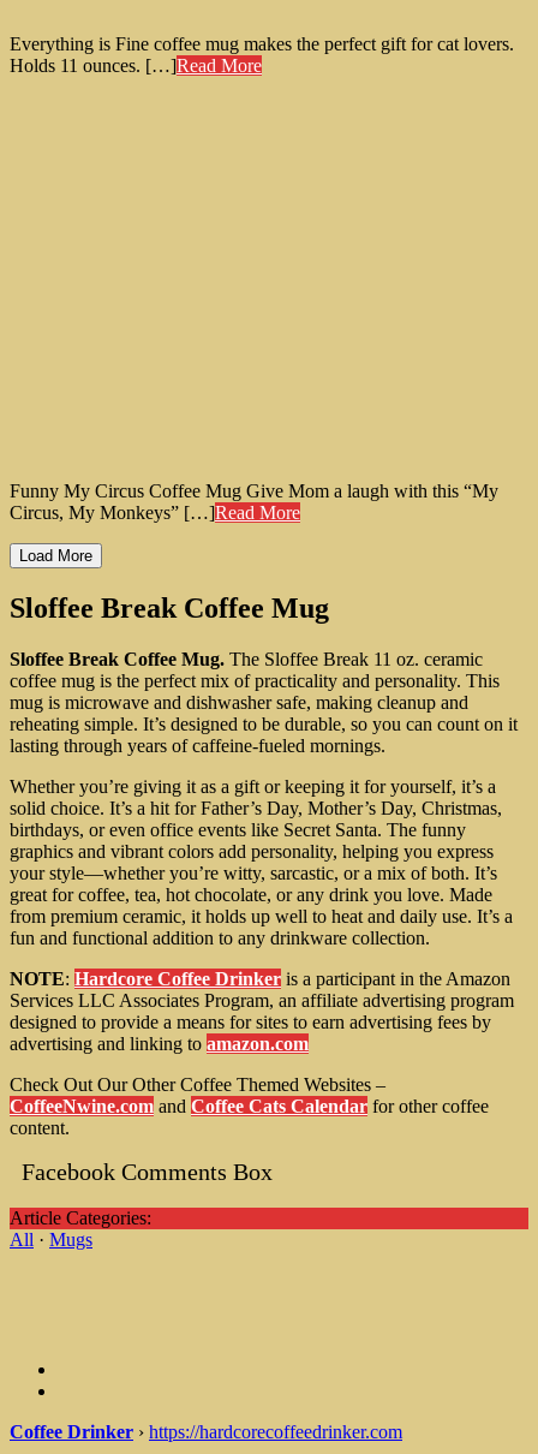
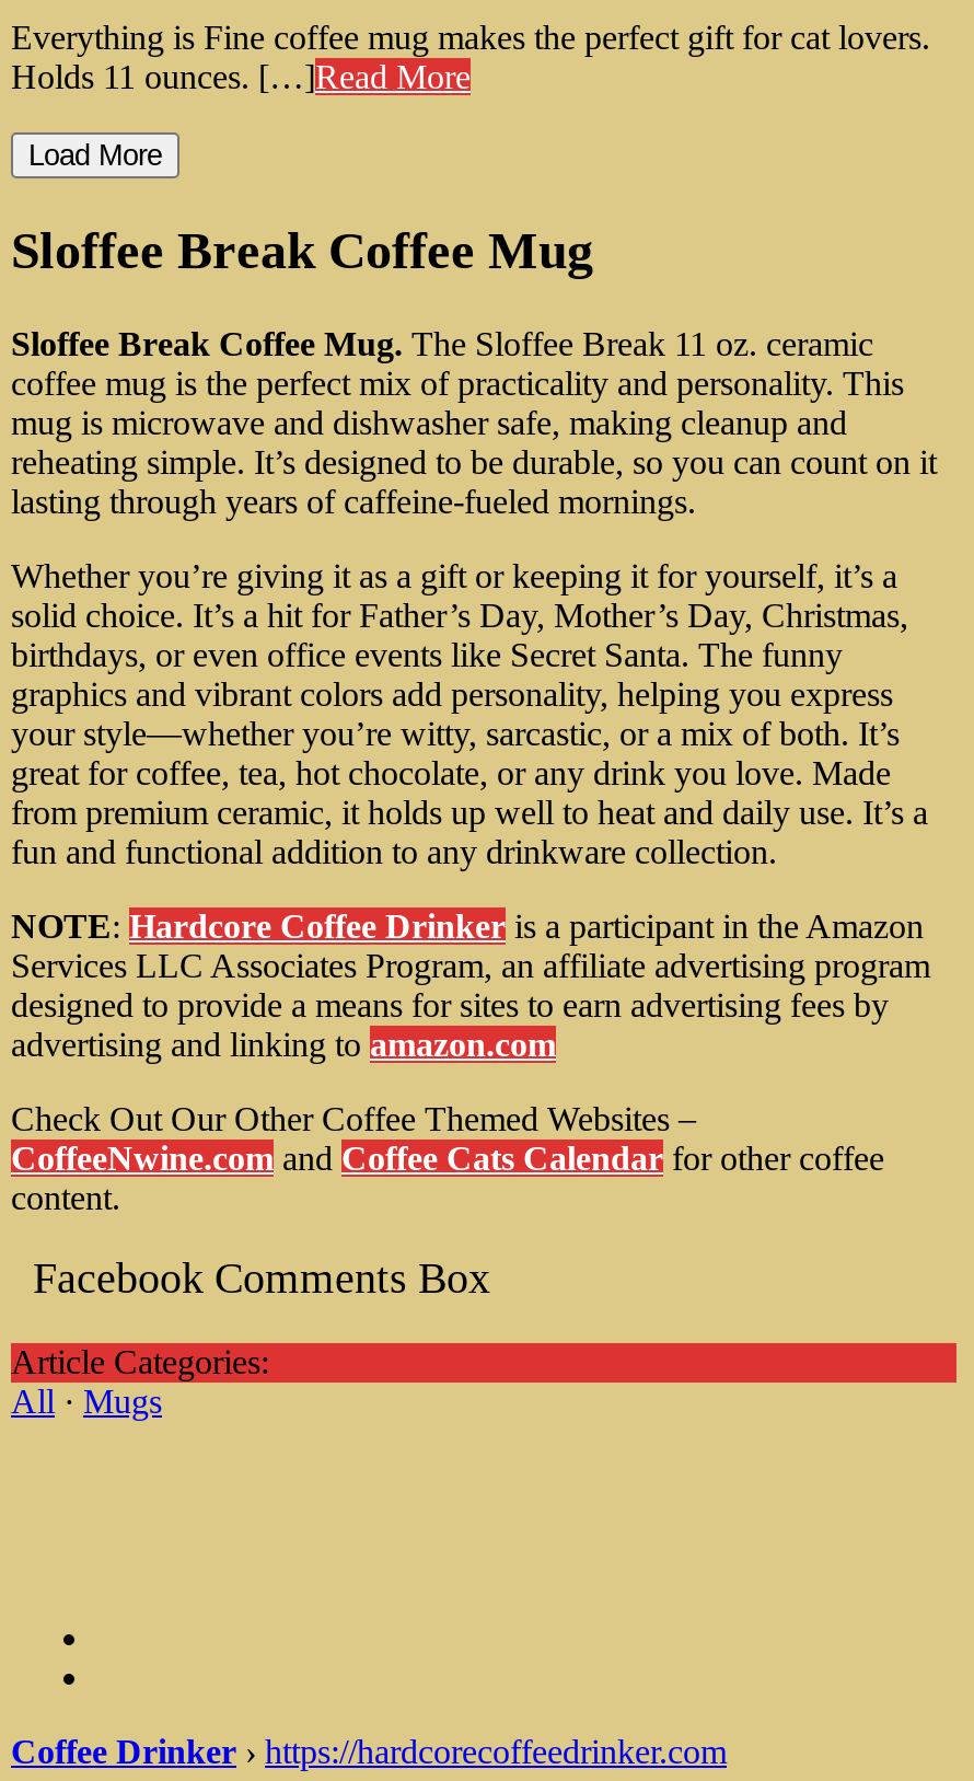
[10,480,498,522] Funny My Circus Coffee Mug Give Mom a laugh with this “My | Circus, My Monkeys” […] Read More -> none

